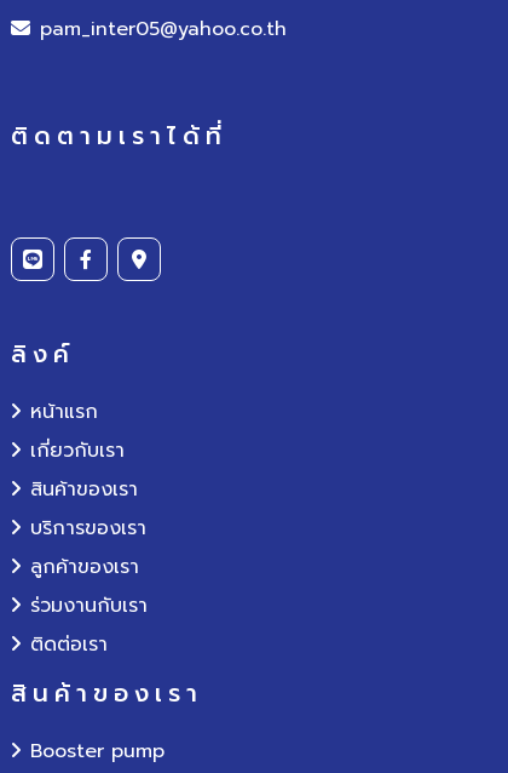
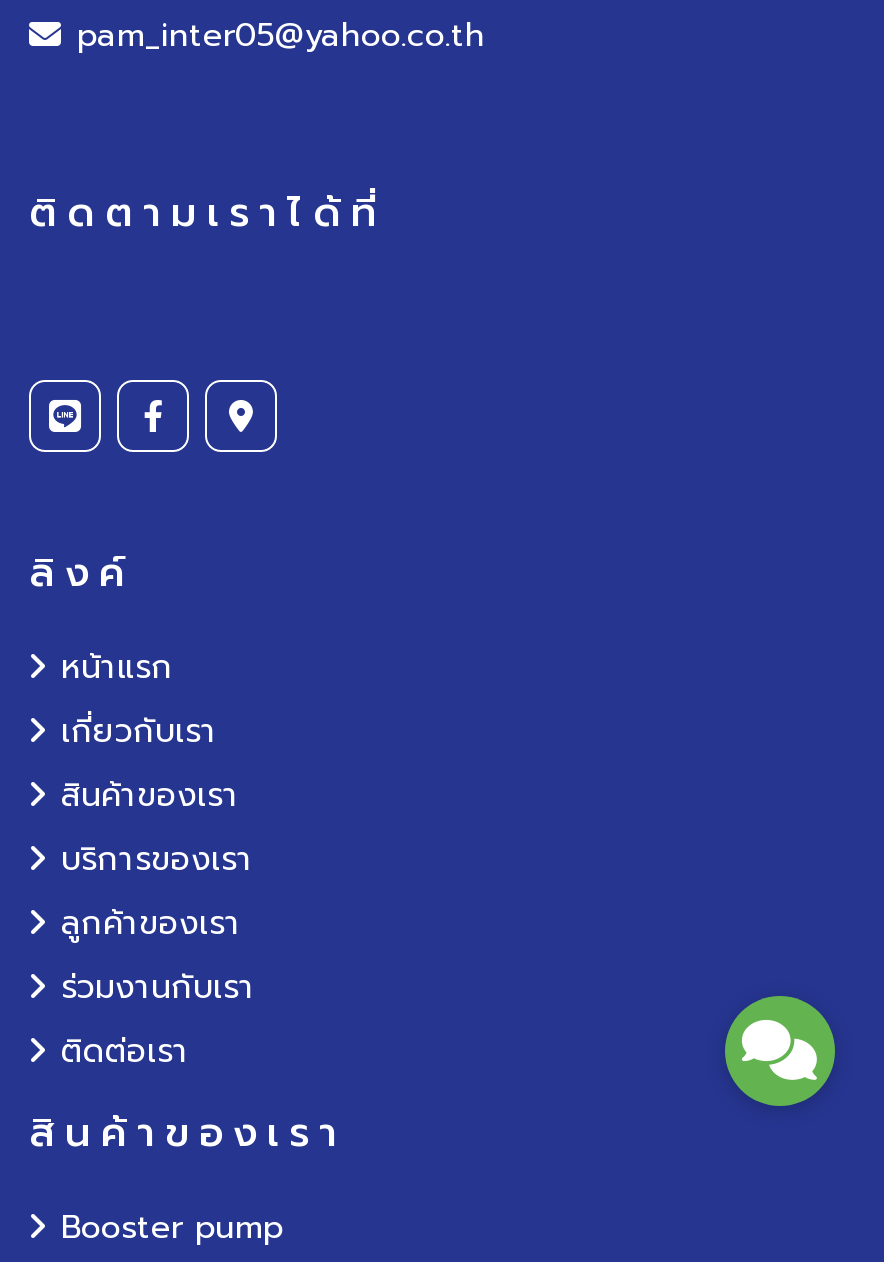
none -> [723,994,837,1108] [image]

